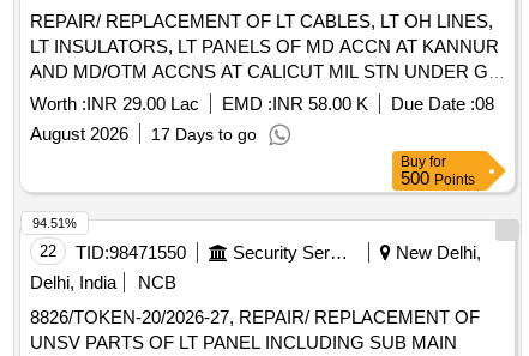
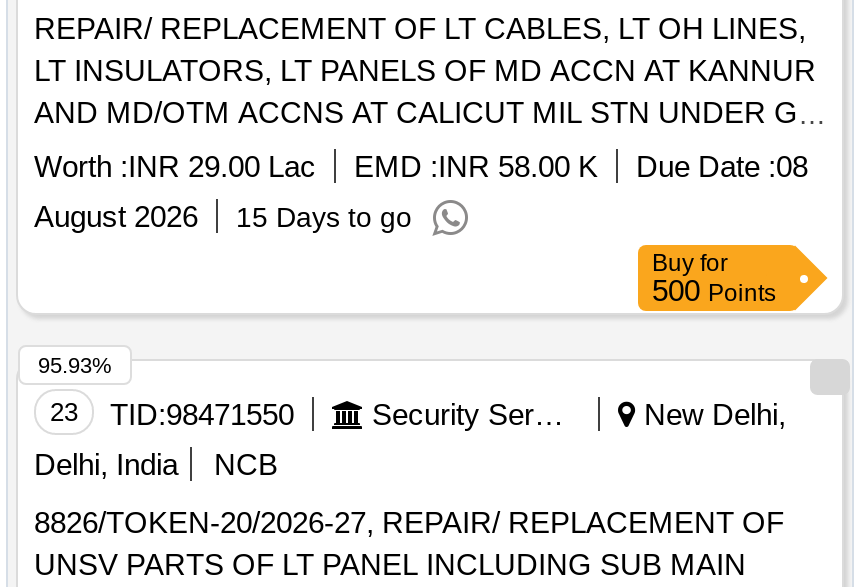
[30,124,257,144] August 2026 17 Days to go -> [34,199,412,233] August 2026 15 Days to go
[32,216,77,230] 94.51% -> [38,353,112,377] 95.93%
[40,242,186,263] 22 TID:98471550 -> [50,397,294,431] 23 TID:98471550

